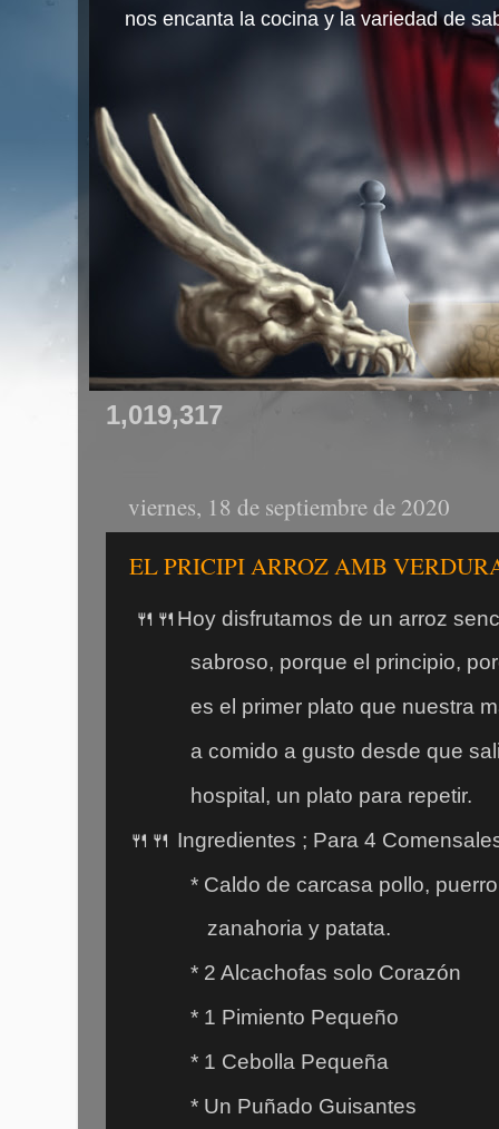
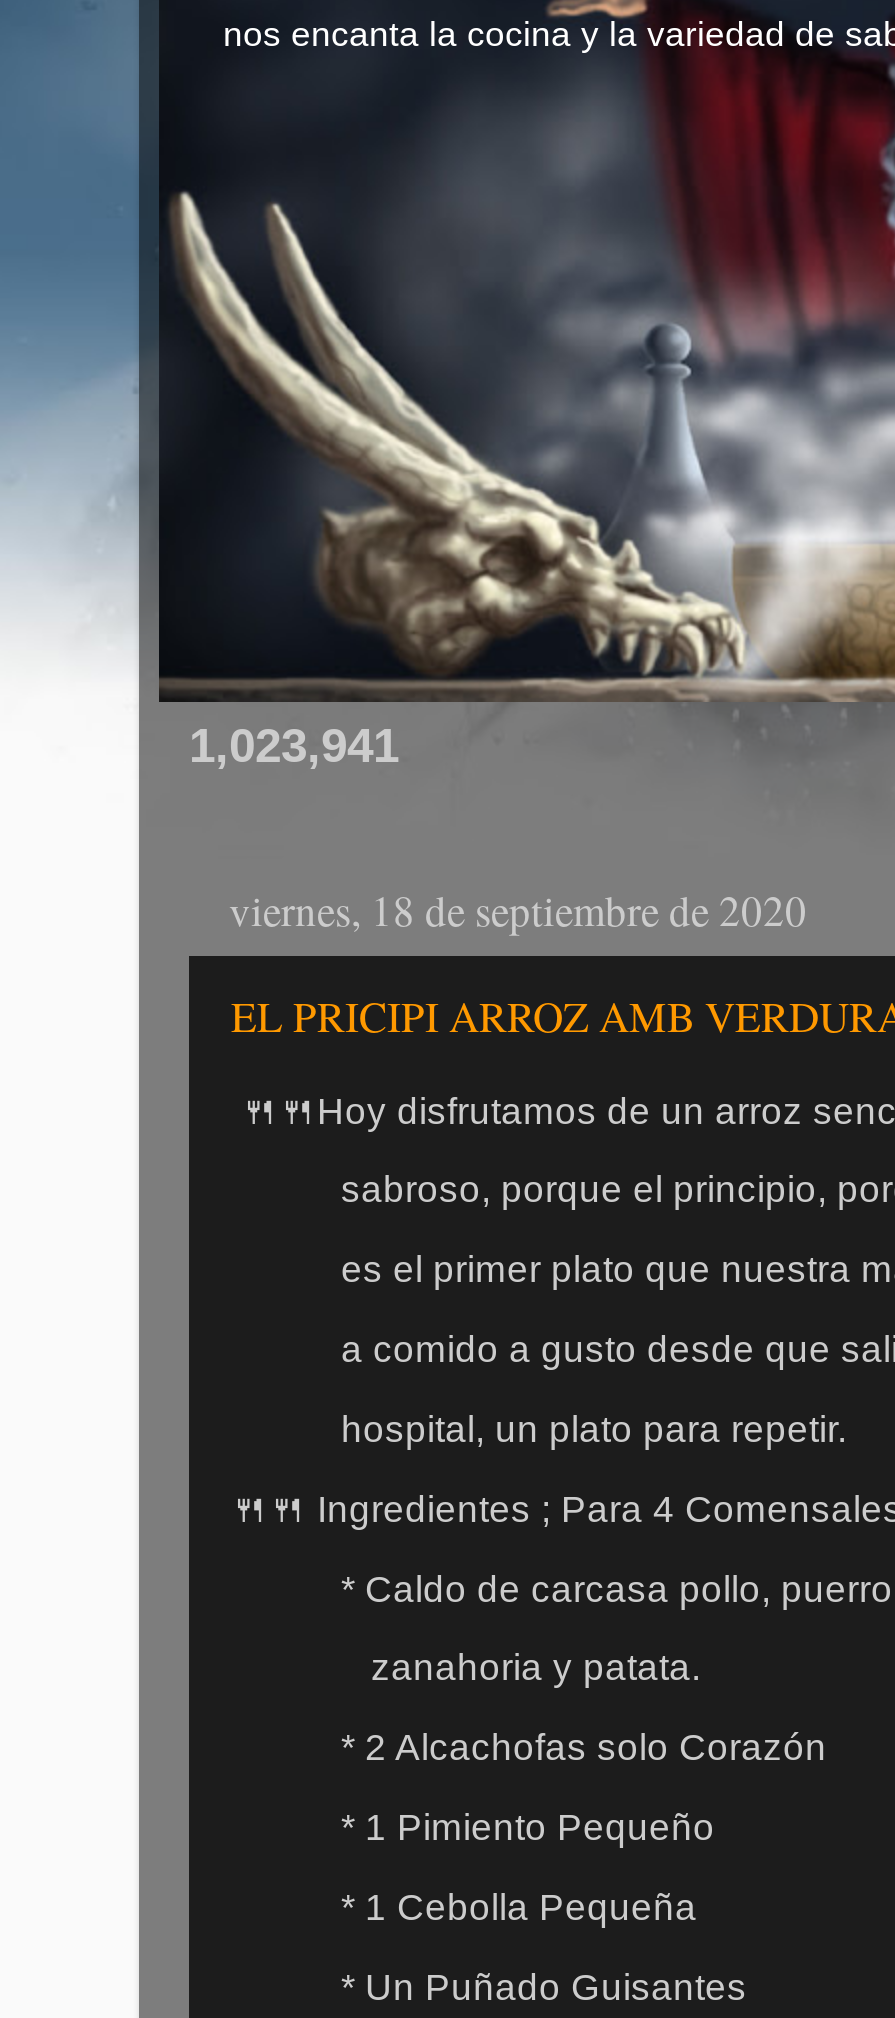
[106,399,223,430] 1,019,317 -> [189,718,399,772] 1,023,941

